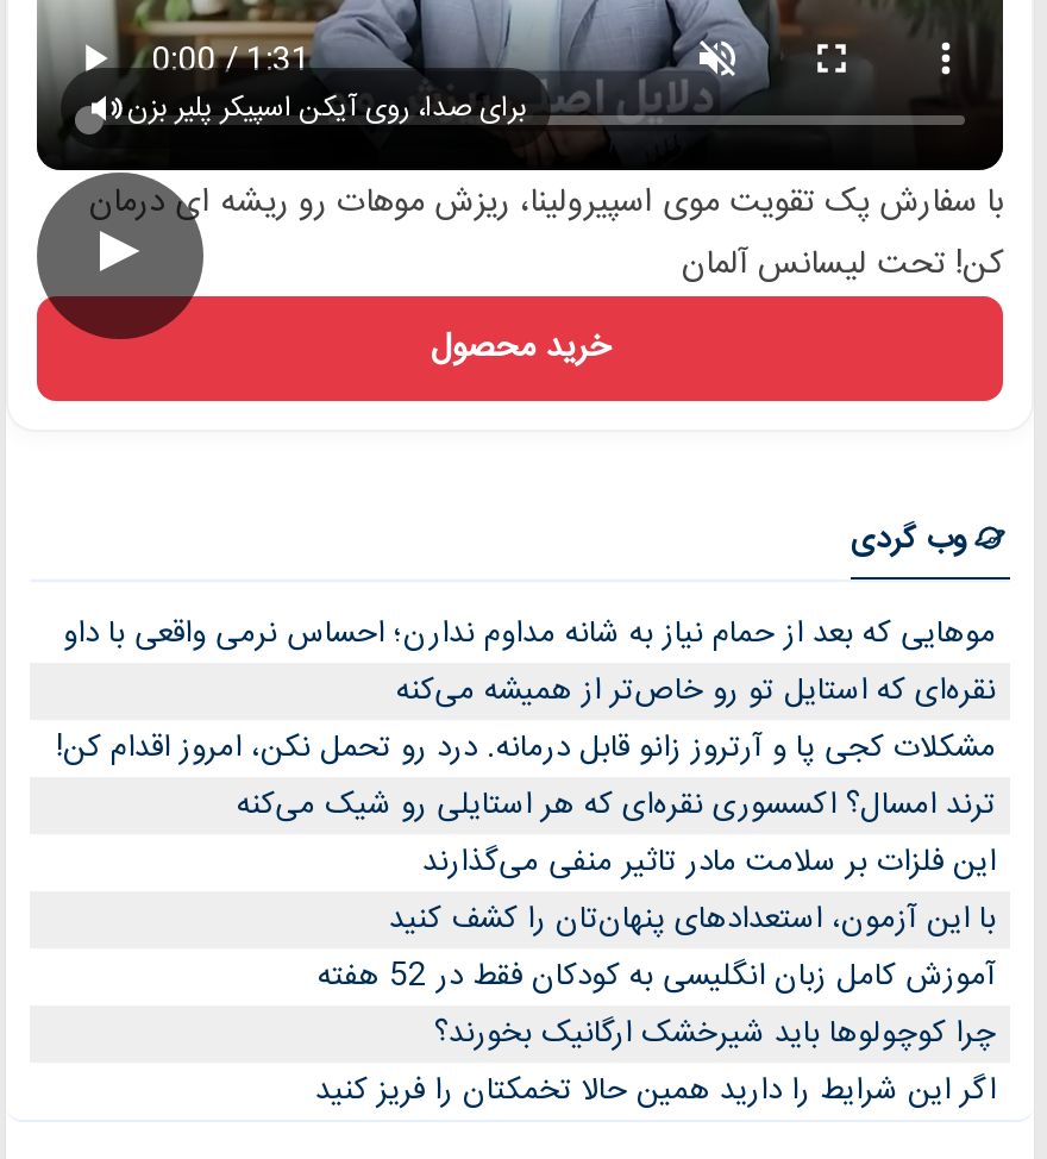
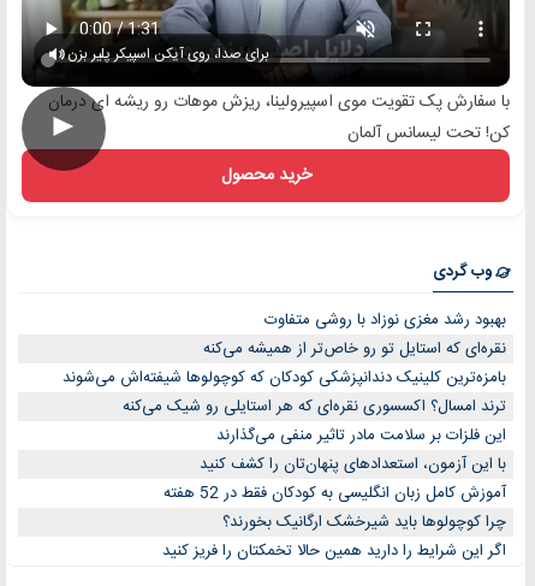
[63,607,996,659] موهایی که بعد از حمام نیاز به شانه مداوم ندارن؛ احساس نرمی واقعی با داو -> [264,307,506,333] بهبود رشد مغزی نوزاد با روشی متفاوت
[56,721,996,774] مشکلات کجی پا و آرتروز زانو قابل درمانه. درد رو تحمل نکن، امروز اقدام کن! -> [63,365,506,391] بامزه‌ترین کلینیک دندانپزشکی کودکان که کوچولوها شیفته‌اش می‌شوند

